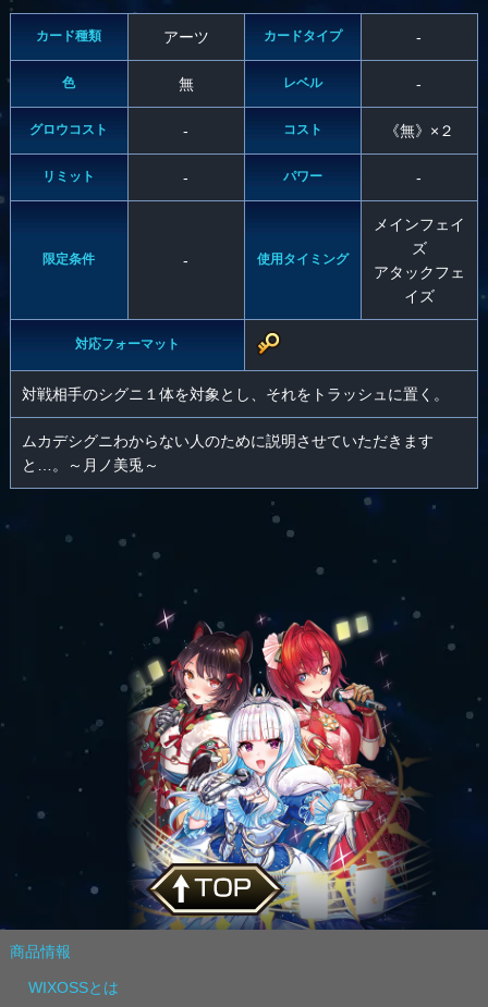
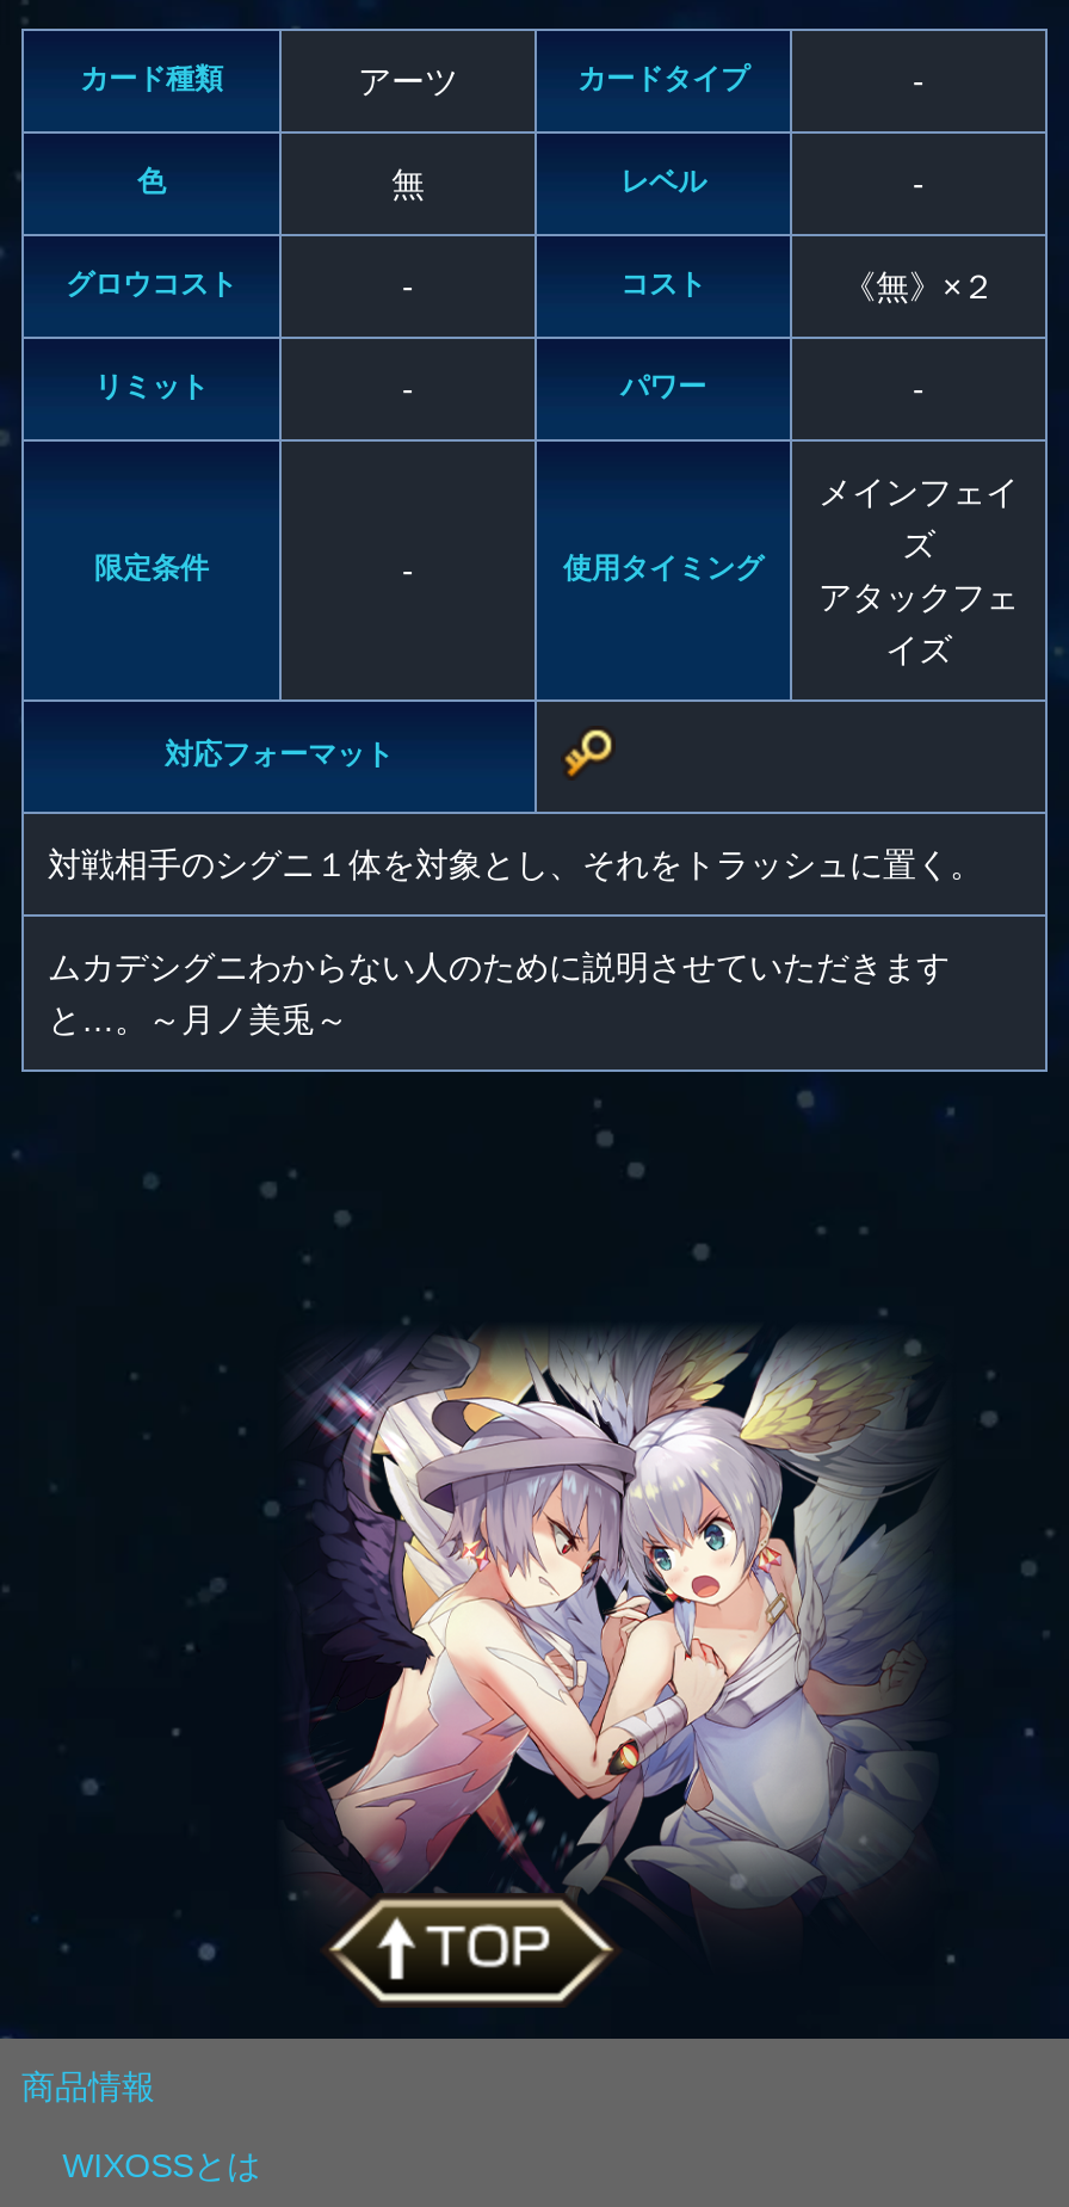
[133,610,419,930] [image] -> [293,1332,923,2041] [image]

